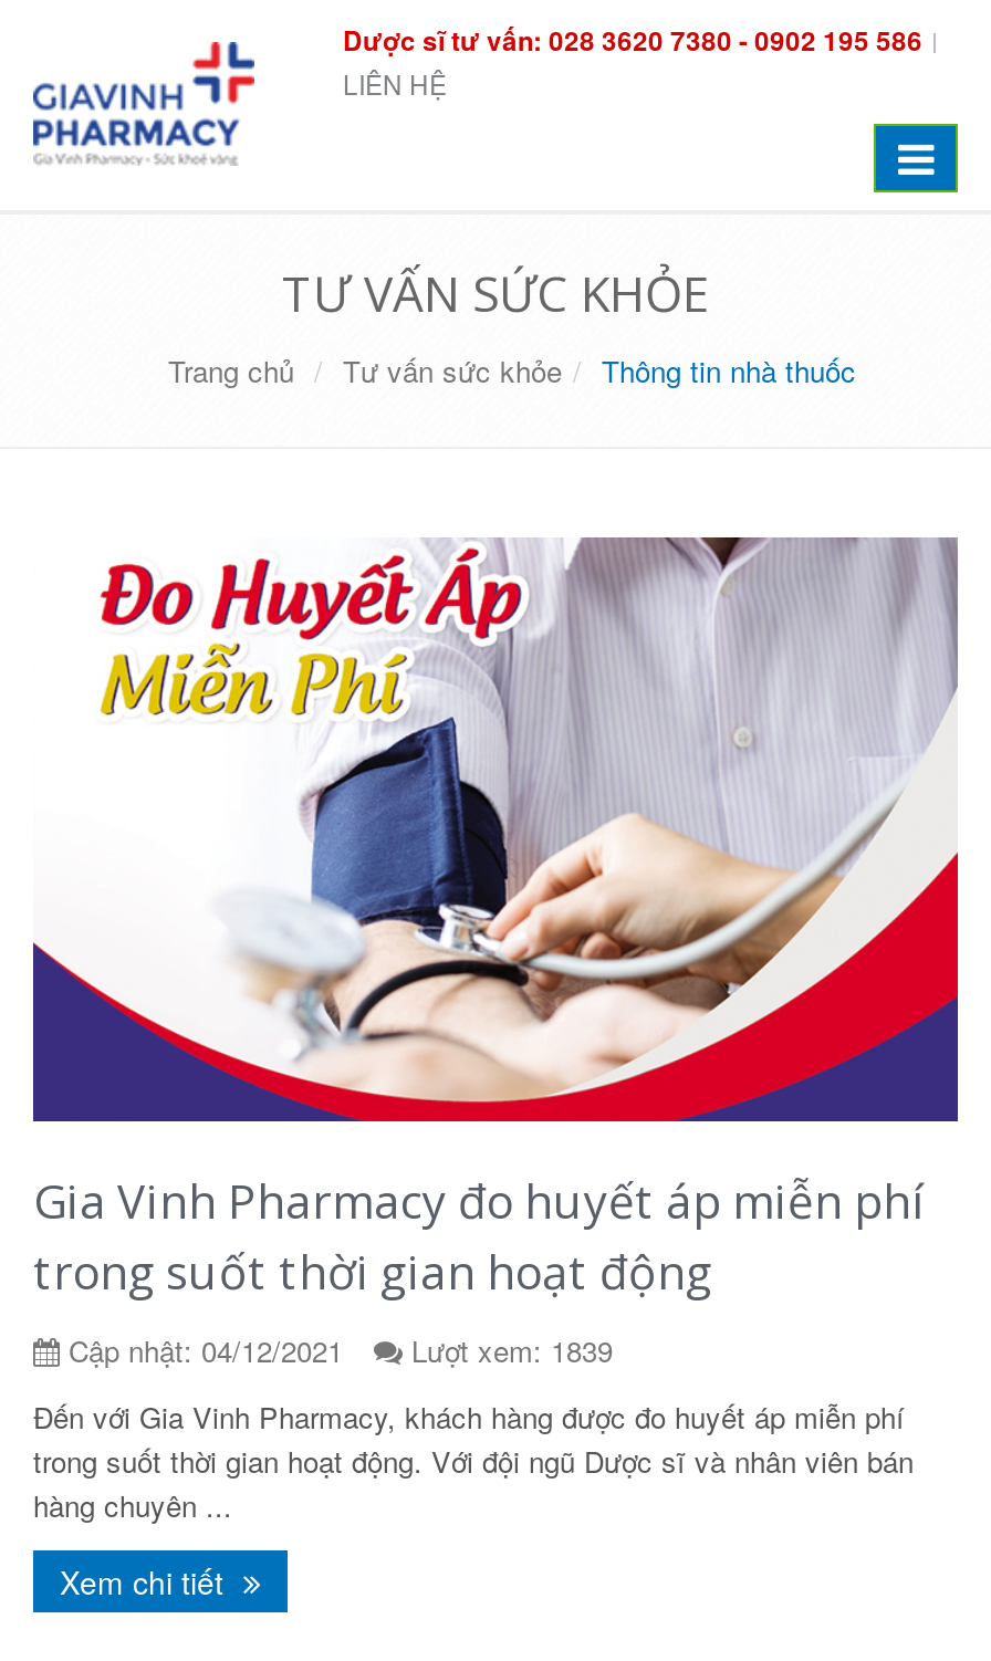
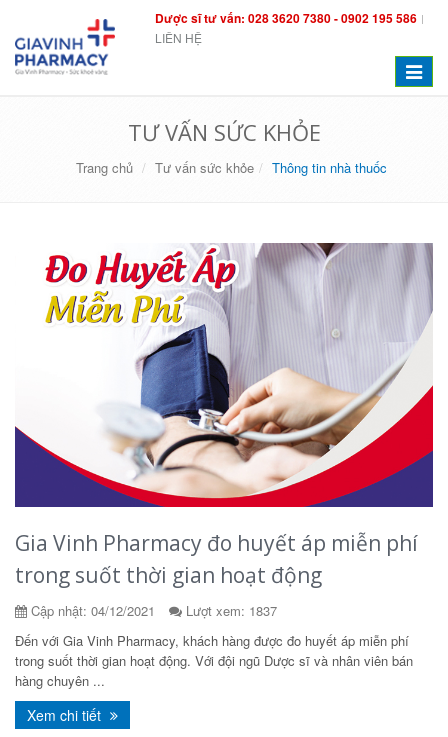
[60,1329,613,1371] Cập nhật: 04/12/2021 Lượt xem: 1839 -> [27,601,277,620] Cập nhật: 04/12/2021 Lượt xem: 1837

